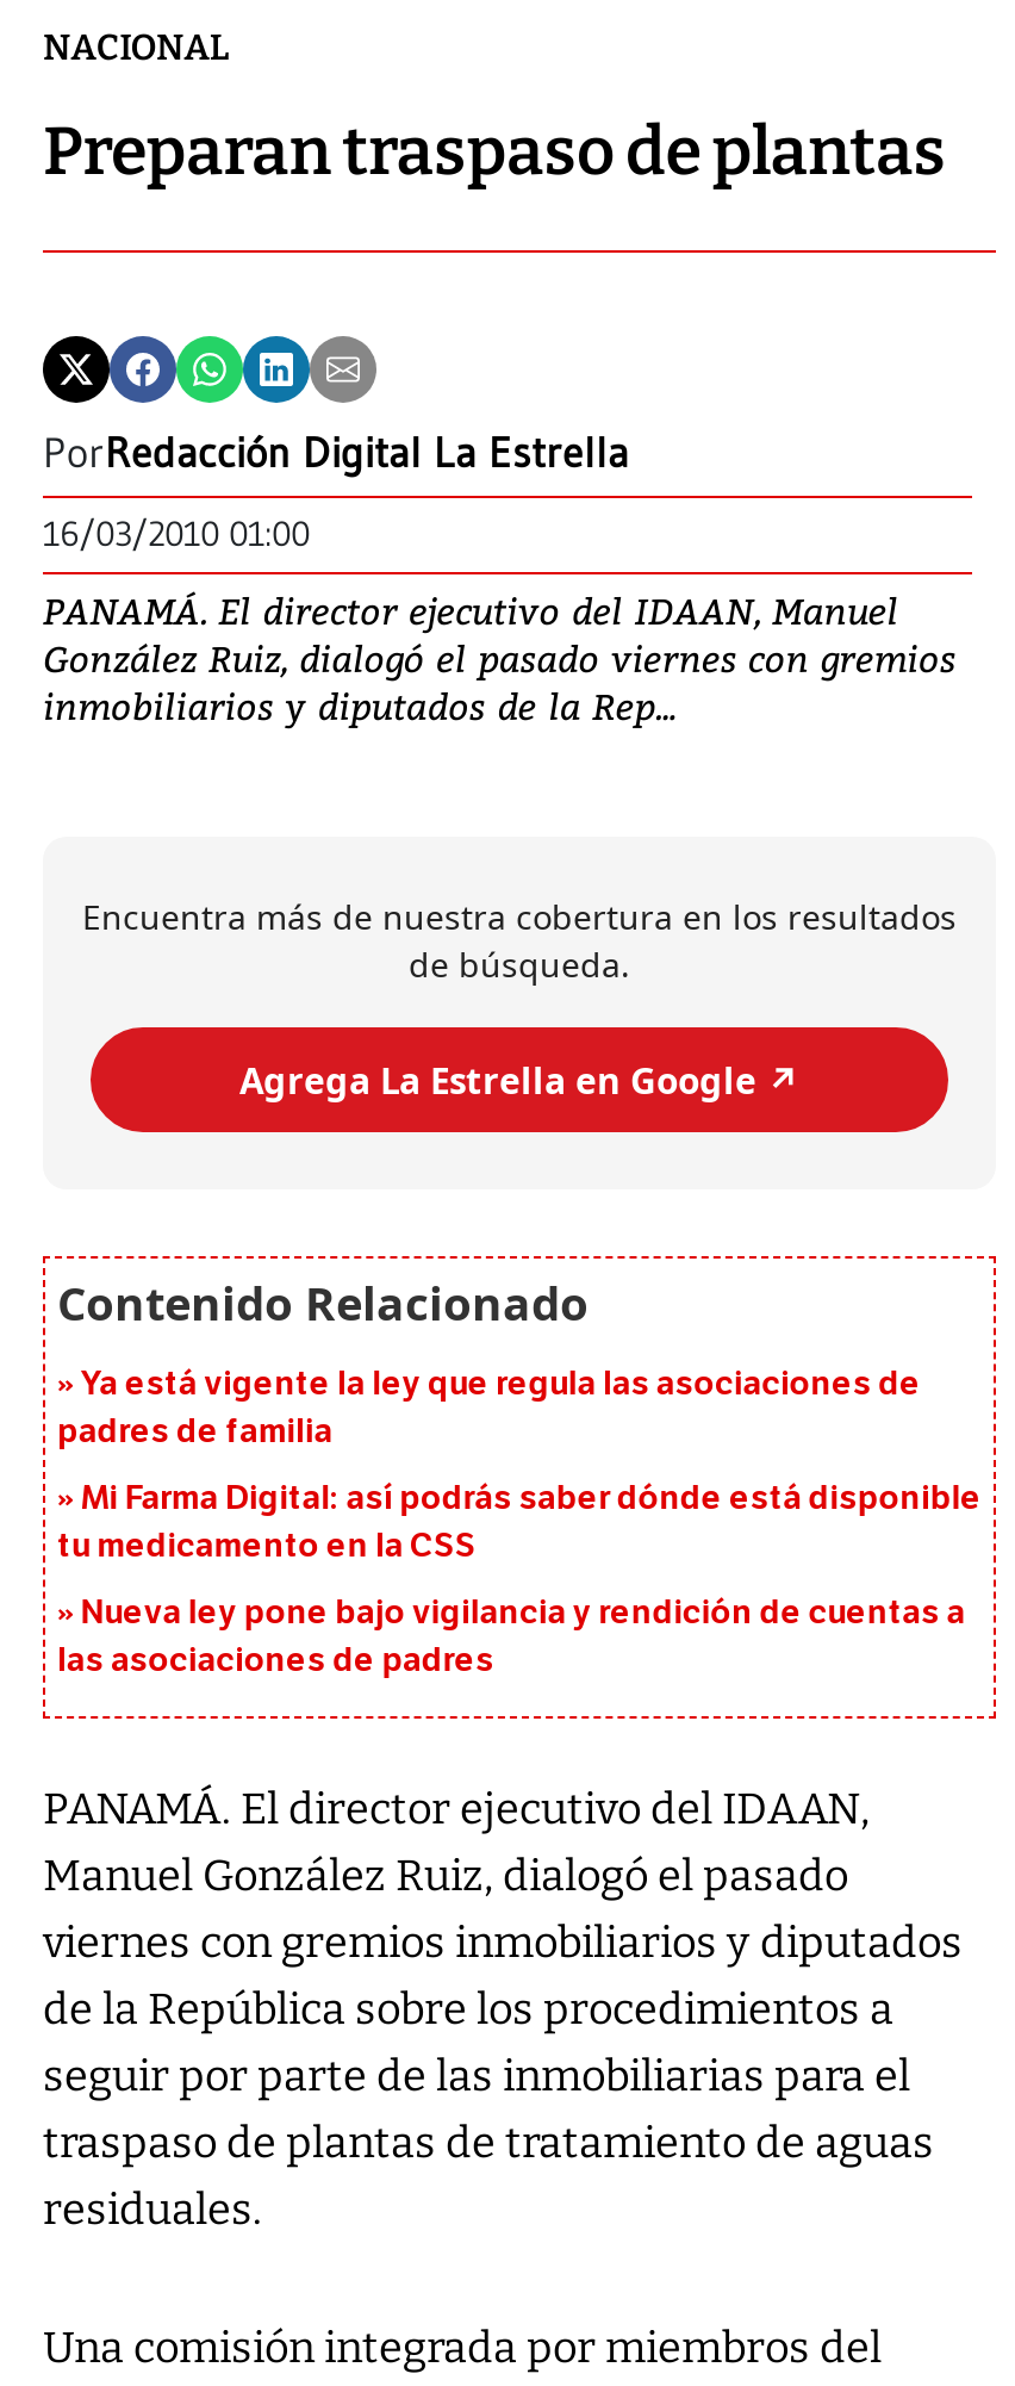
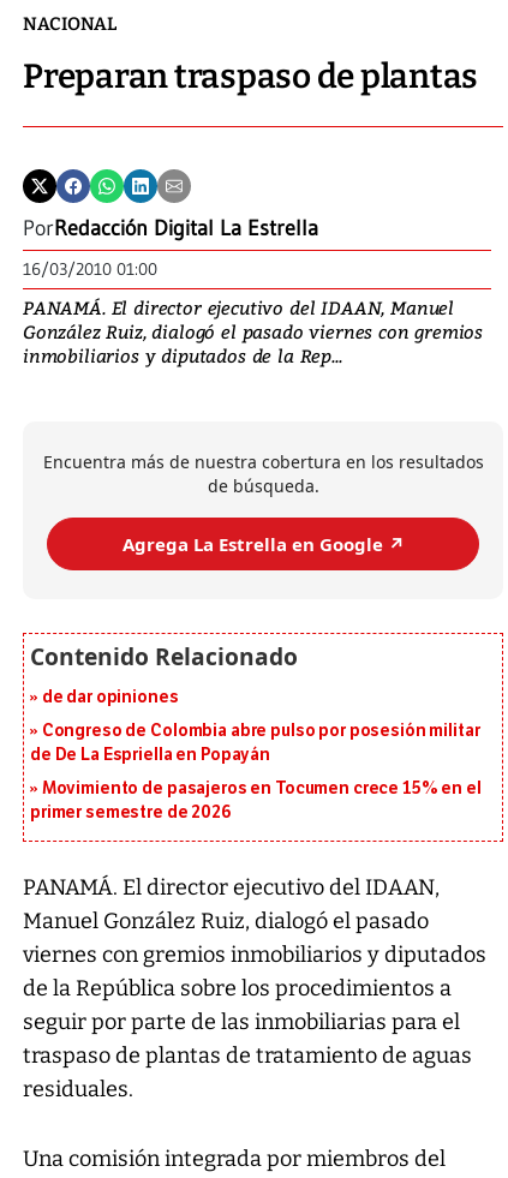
[57,1365,920,1453] Ya está vigente la ley que regula las asociaciones de | padres de familia -> [42,687,178,708] de dar opiniones
[57,1479,981,1567] Mi Farma Digital: así podrás saber dónde está disponible | tu medicamento en la CSS -> [30,721,480,766] Congreso de Colombia abre pulso por posesión militar | de De La Espriella en Popayán
[57,1593,965,1682] Nueva ley pone bajo vigilancia y rendición de cuentas a | las asociaciones de padres -> [30,779,481,823] Movimiento de pasajeros en Tocumen crece 15% en el | primer semestre de 2026

